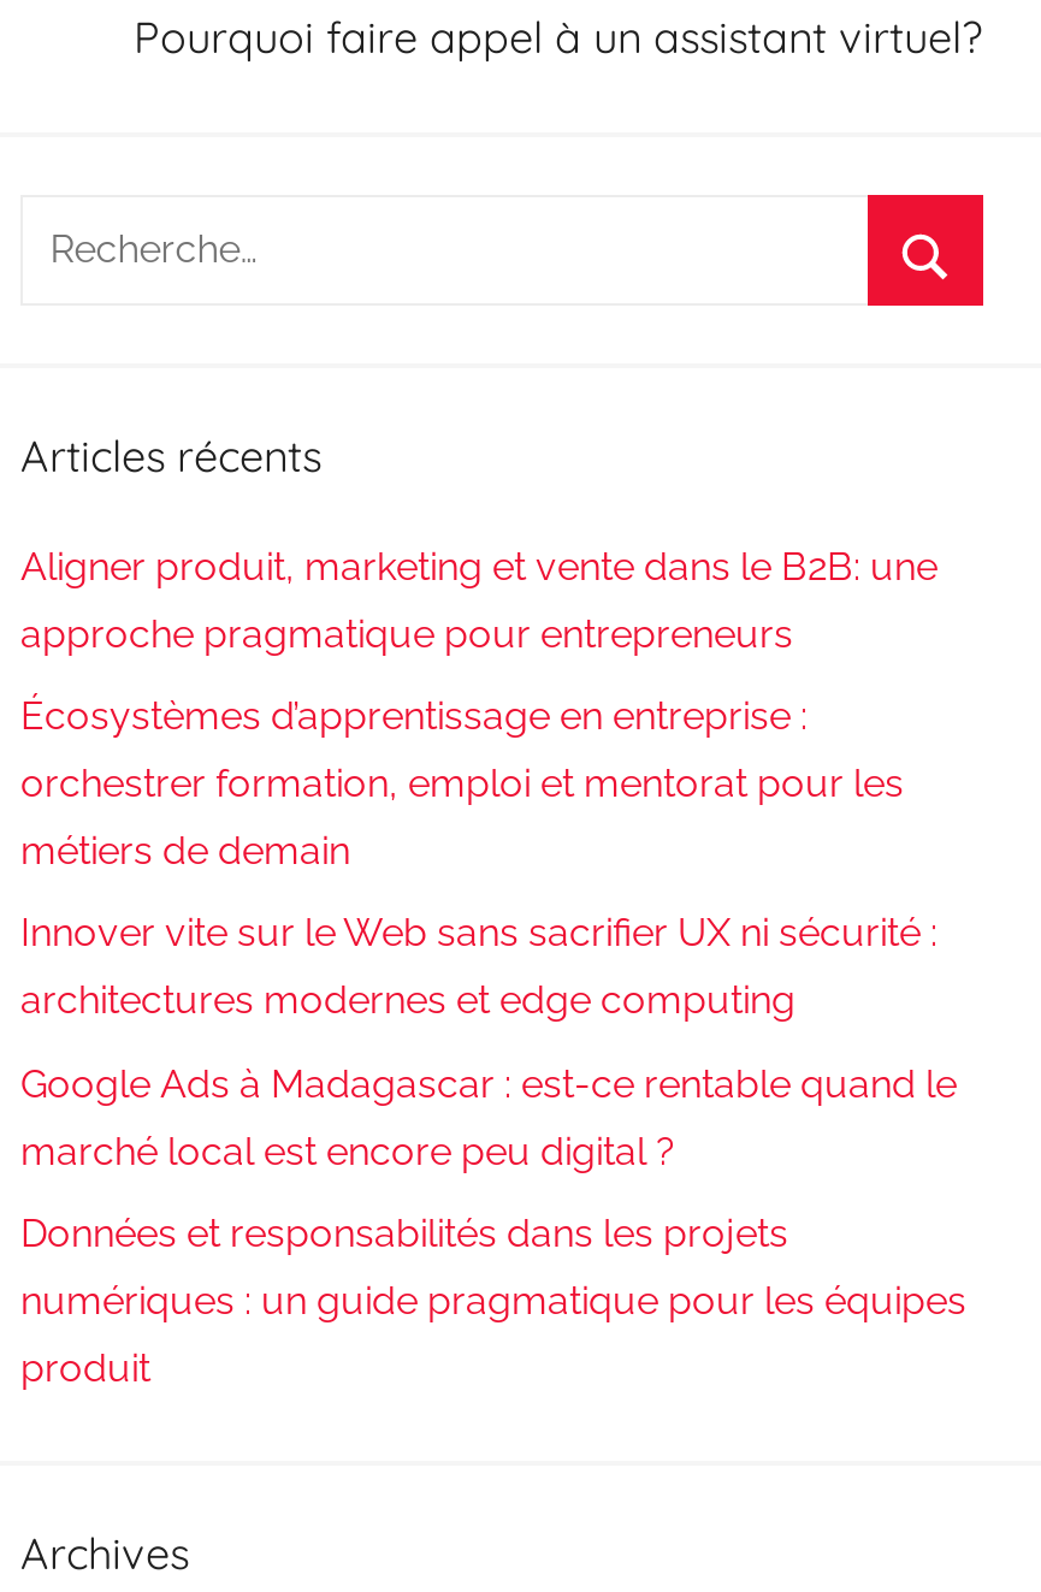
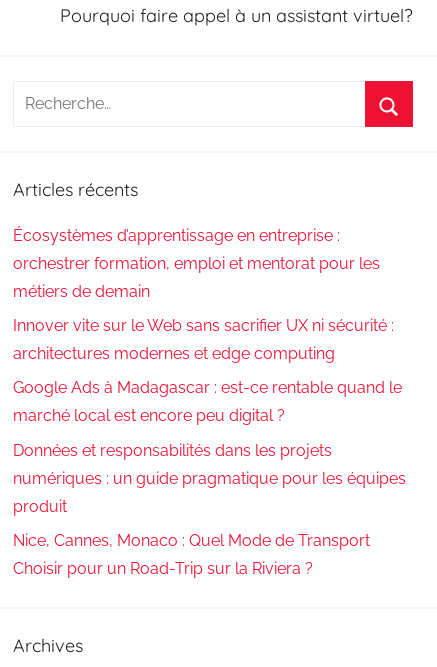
[20,543,938,656] Aligner produit, marketing et vente dans le B2B: une | approche pragmatique pour entrepreneurs -> none
moved [20,693,966,1391] -> [13,225,406,516]: Écosystèmes d’apprentissage en entreprise : | orchestrer formation, emploi et mentorat pour les | métiers de demain | ... | numériques : un guide pragmatique pour les équipes | produit
none -> [13,531,370,578] Nice, Cannes, Monaco : Quel Mode de Transport | Choisir pour un Road-Trip sur la Riviera ?

